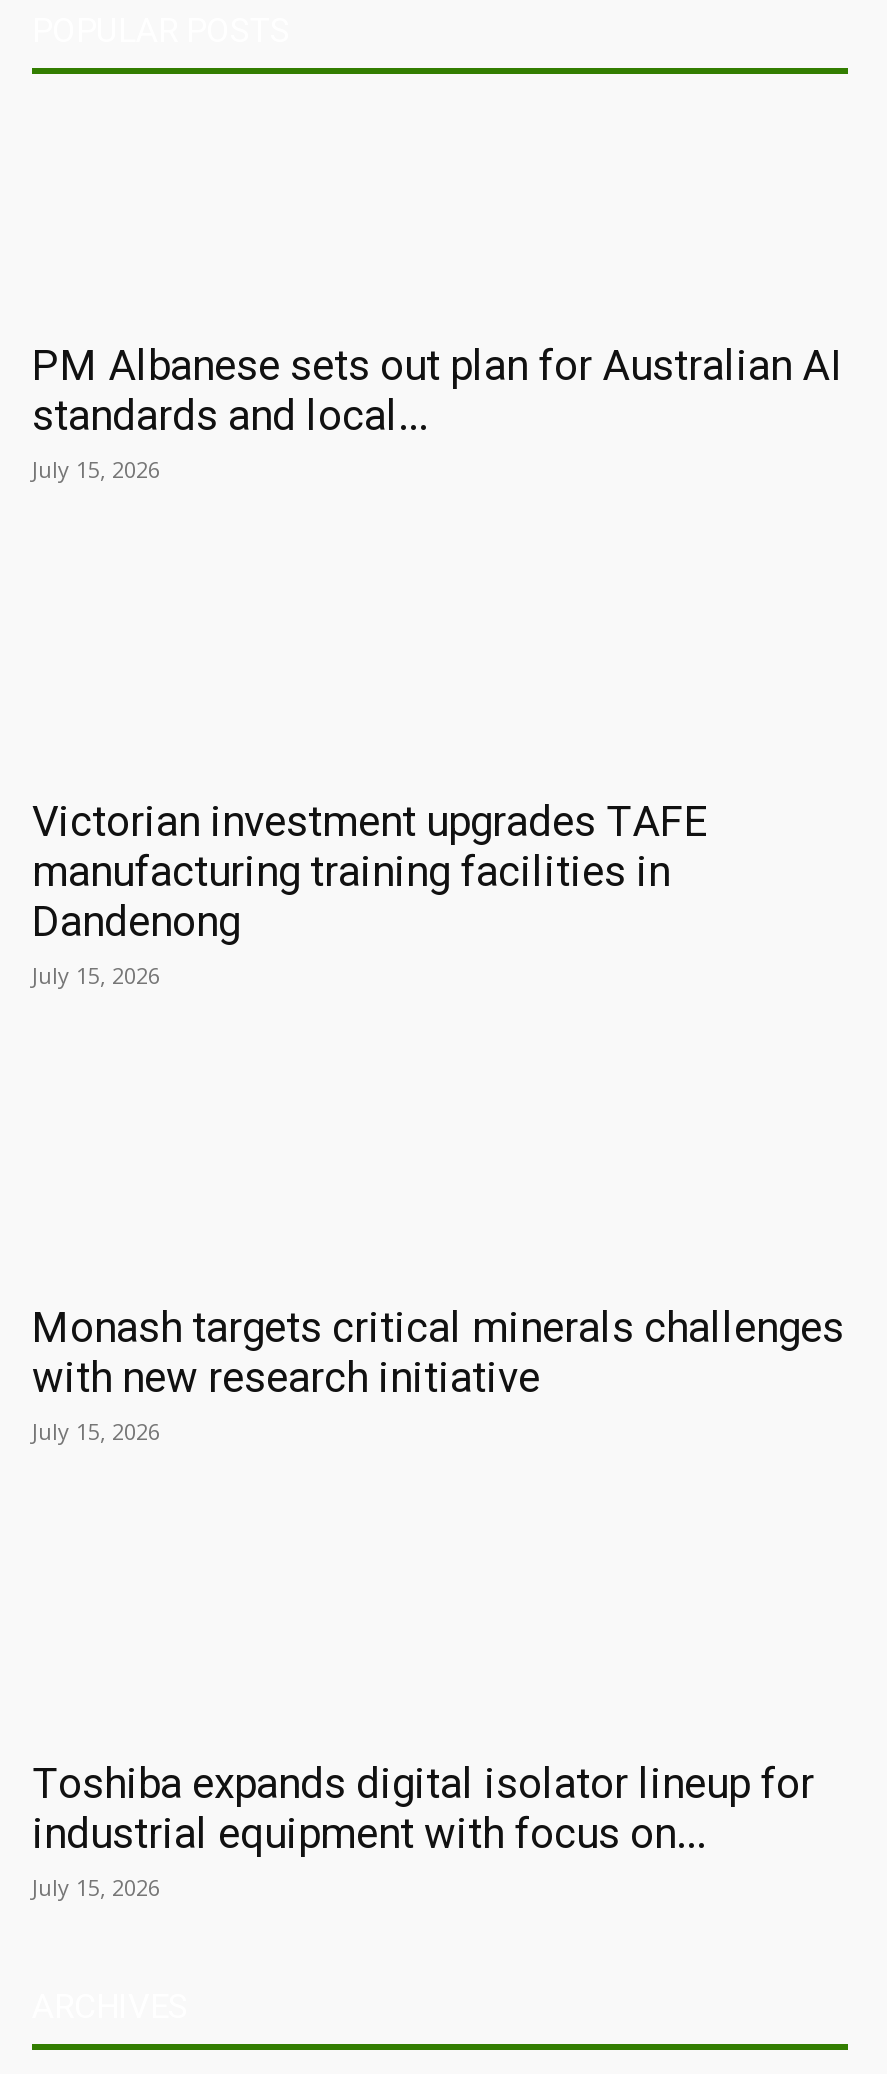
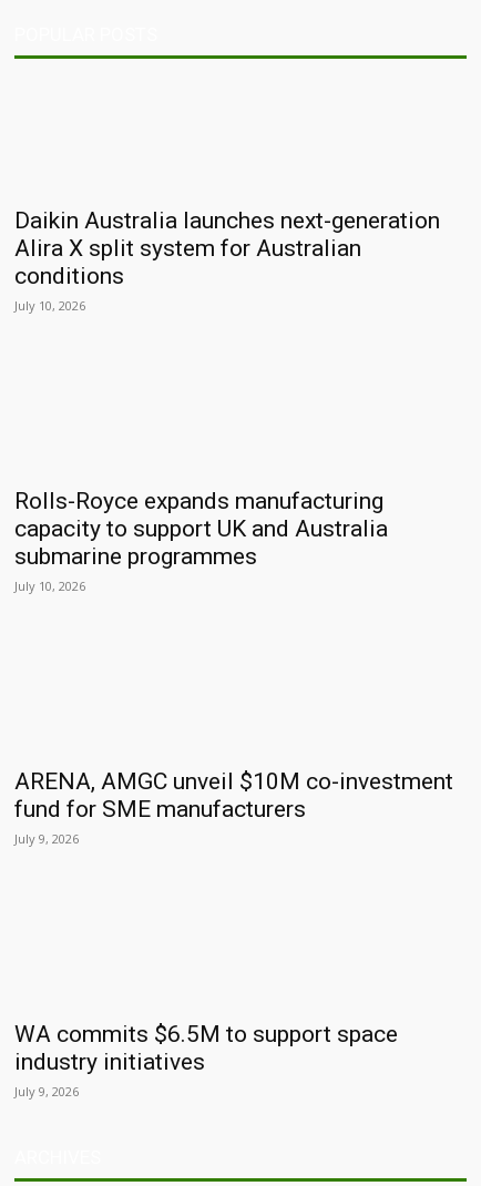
[32,342,842,484] PM Albanese sets out plan for Australian AI | standards and local... | July 15, 2026 -> [14,207,440,314] Daikin Australia launches next-generation | Alira X split system for Australian | conditions | July 10, 2026
[32,798,708,990] Victorian investment upgrades TAFE | manufacturing training facilities in | Dandenong | July 15, 2026 -> [14,488,388,594] Rolls-Royce expands manufacturing | capacity to support UK and Australia | submarine programmes | July 10, 2026
[32,1304,844,1446] Monash targets critical minerals challenges | with new research initiative | July 15, 2026 -> [14,768,453,847] ARENA, AMGC unveil $10M co-investment | fund for SME manufacturers | July 9, 2026
[32,1760,814,1902] Toshiba expands digital isolator lineup for | industrial equipment with focus on... | July 15, 2026 -> [14,1021,398,1100] WA commits $6.5M to support space | industry initiatives | July 9, 2026

